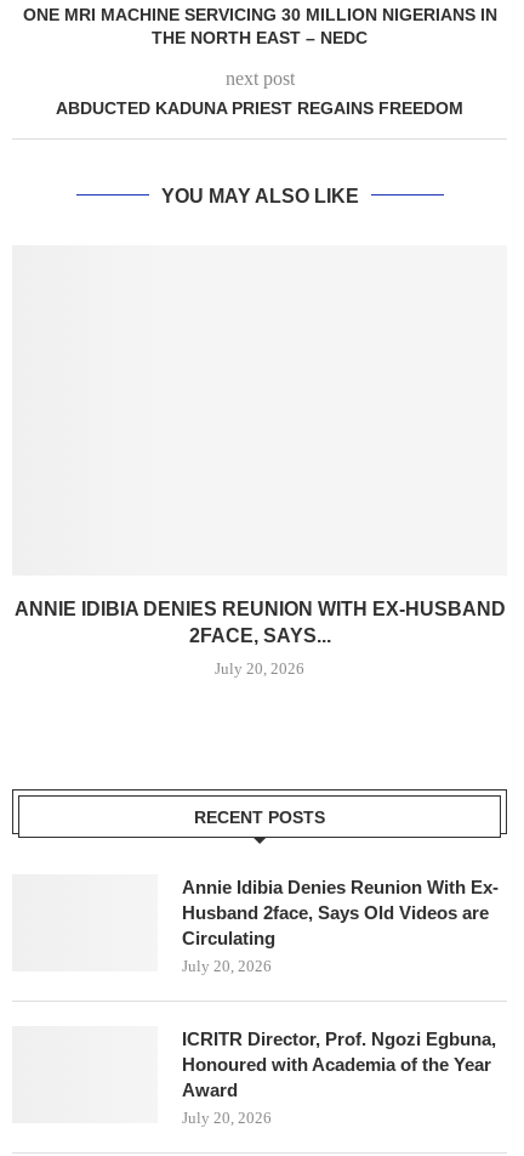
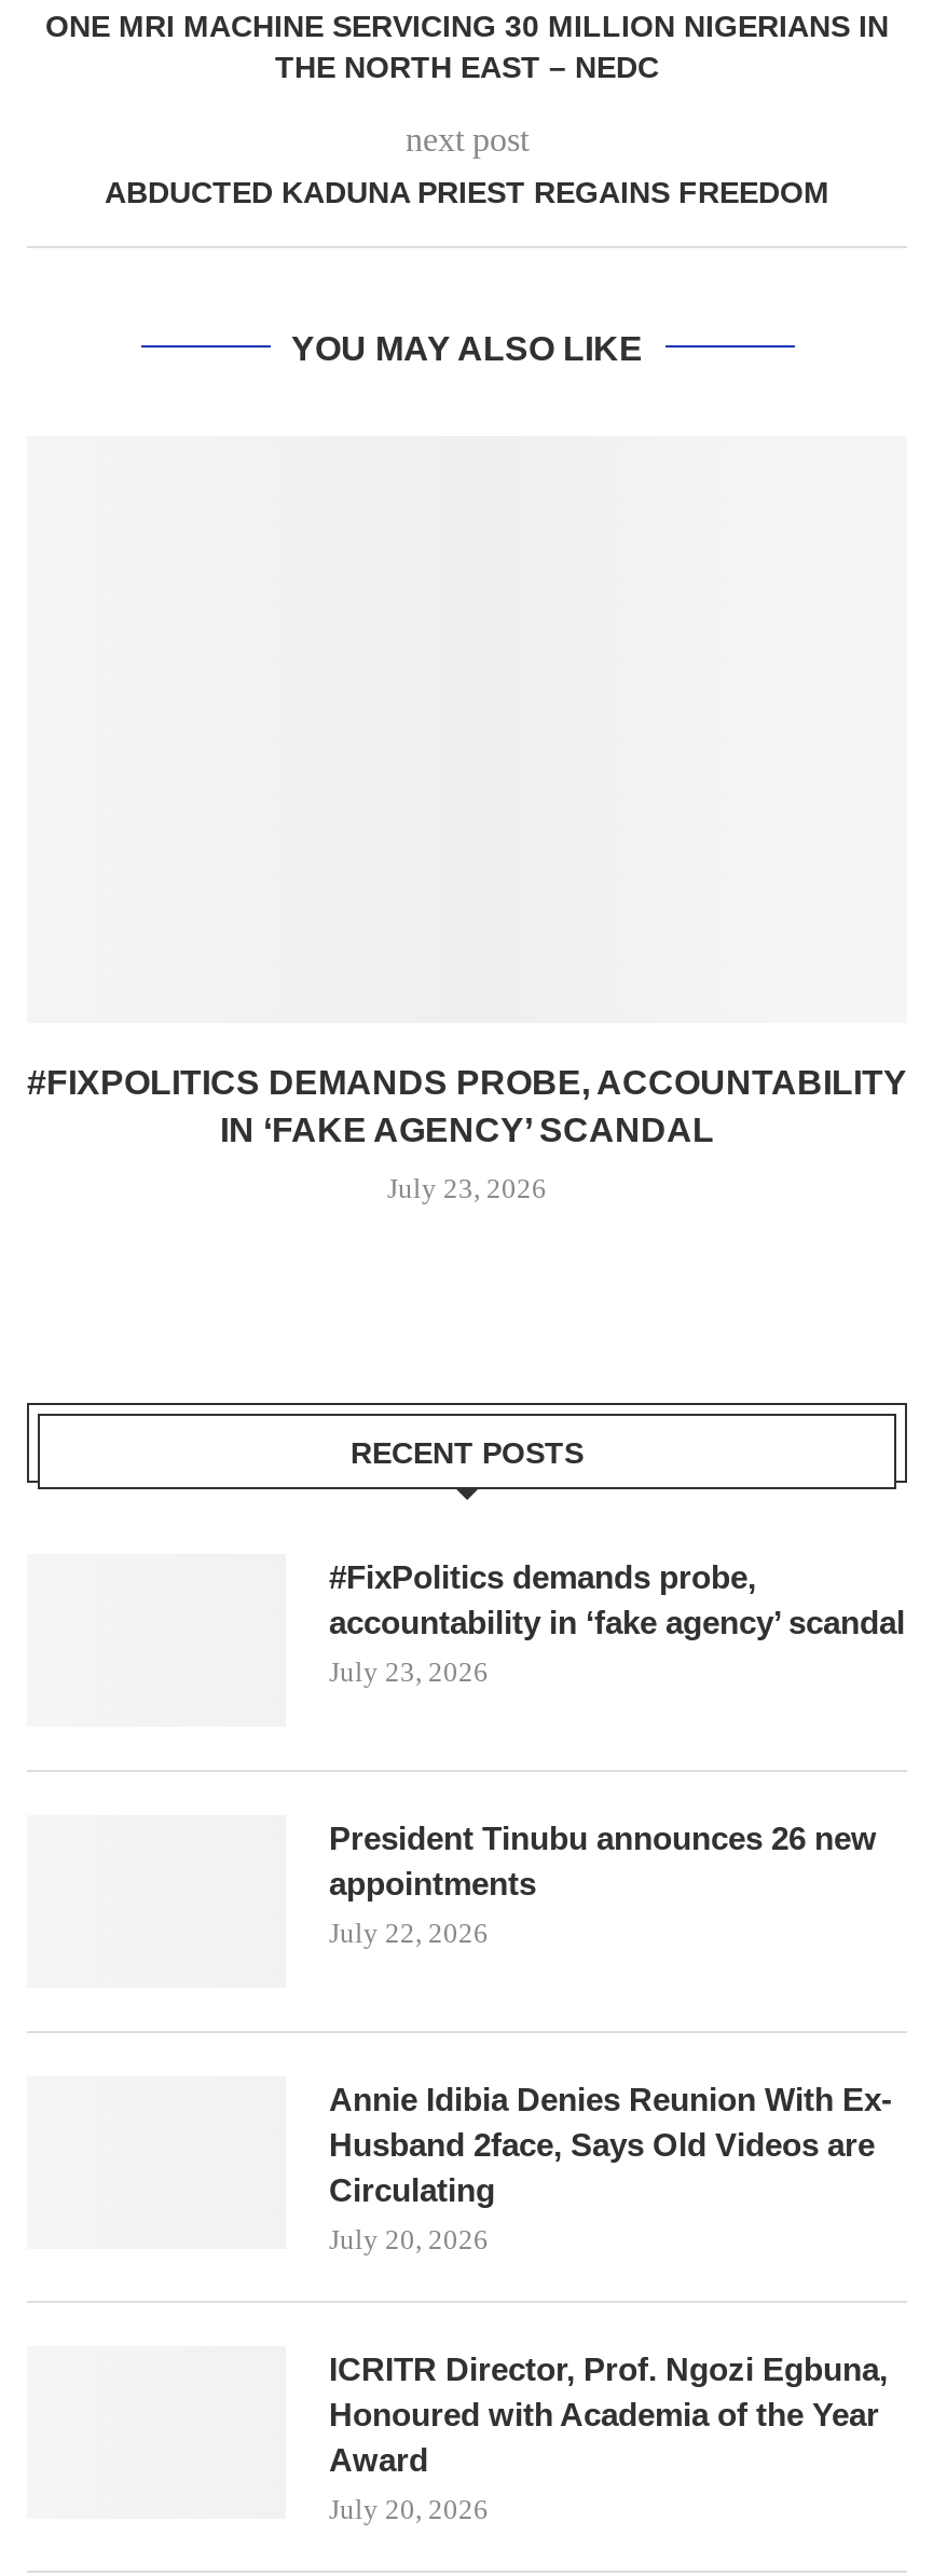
[14,599,505,646] ANNIE IDIBIA DENIES REUNION WITH EX-HUSBAND | 2FACE, SAYS... -> [27,1064,907,1148] #FIXPOLITICS DEMANDS PROBE, ACCOUNTABILITY | IN ‘FAKE AGENCY’ SCANDAL
[215,659,304,677] July 20, 2026 -> [387,1172,547,1204] July 23, 2026
none -> [329,1558,905,1688] #FixPolitics demands probe, | accountability in ‘fake agency’ scandal | July 23, 2026
none -> [329,1819,877,1949] President Tinubu announces 26 new | appointments | July 22, 2026

